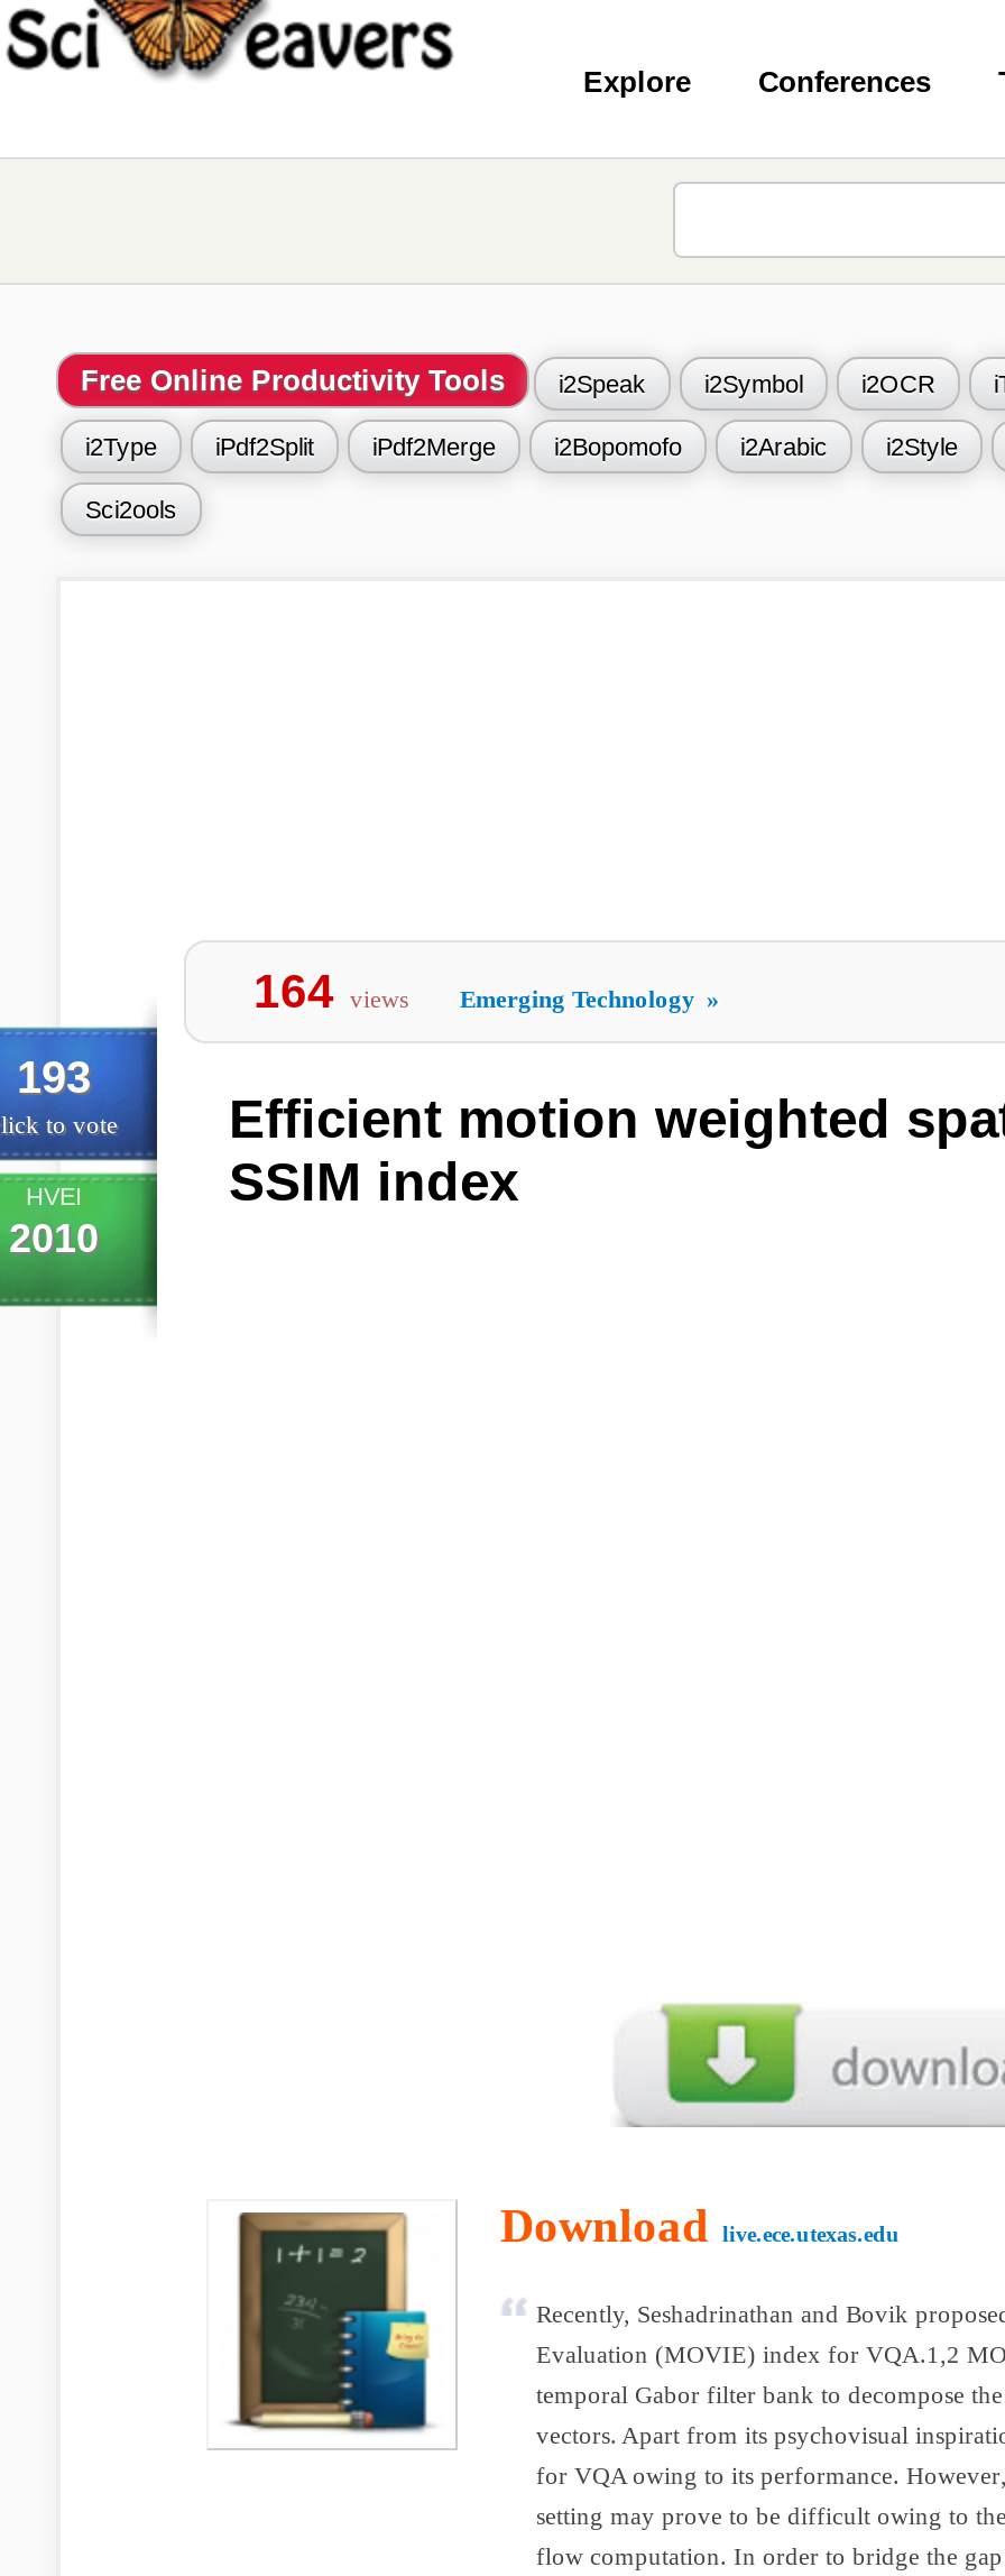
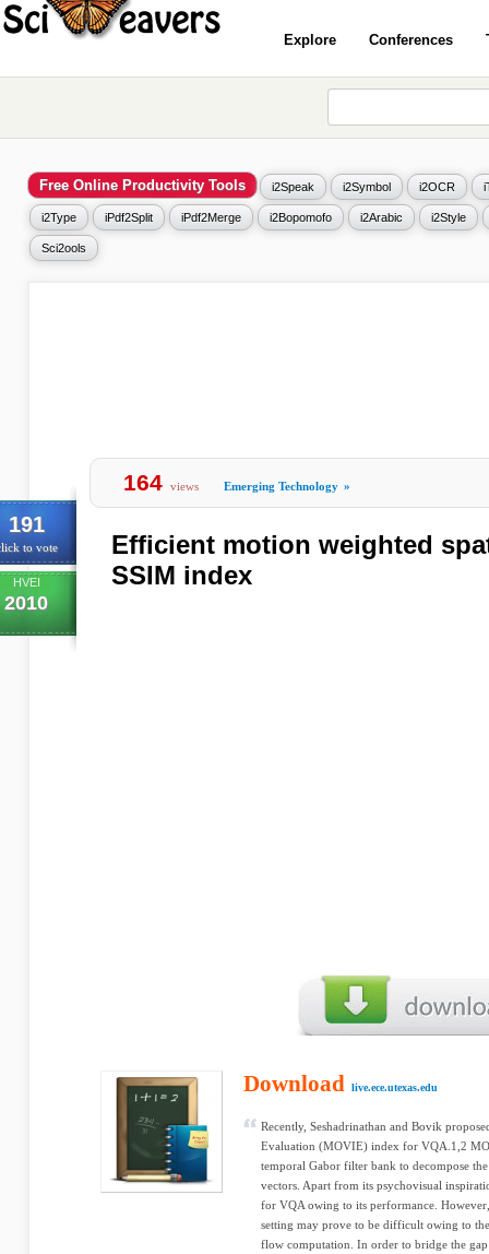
[17,1052,91,1102] 193 -> [8,512,44,536] 191

